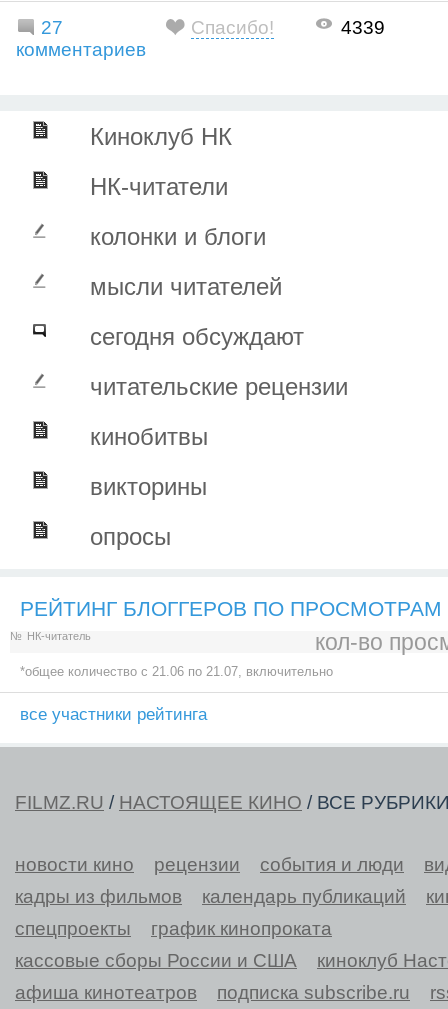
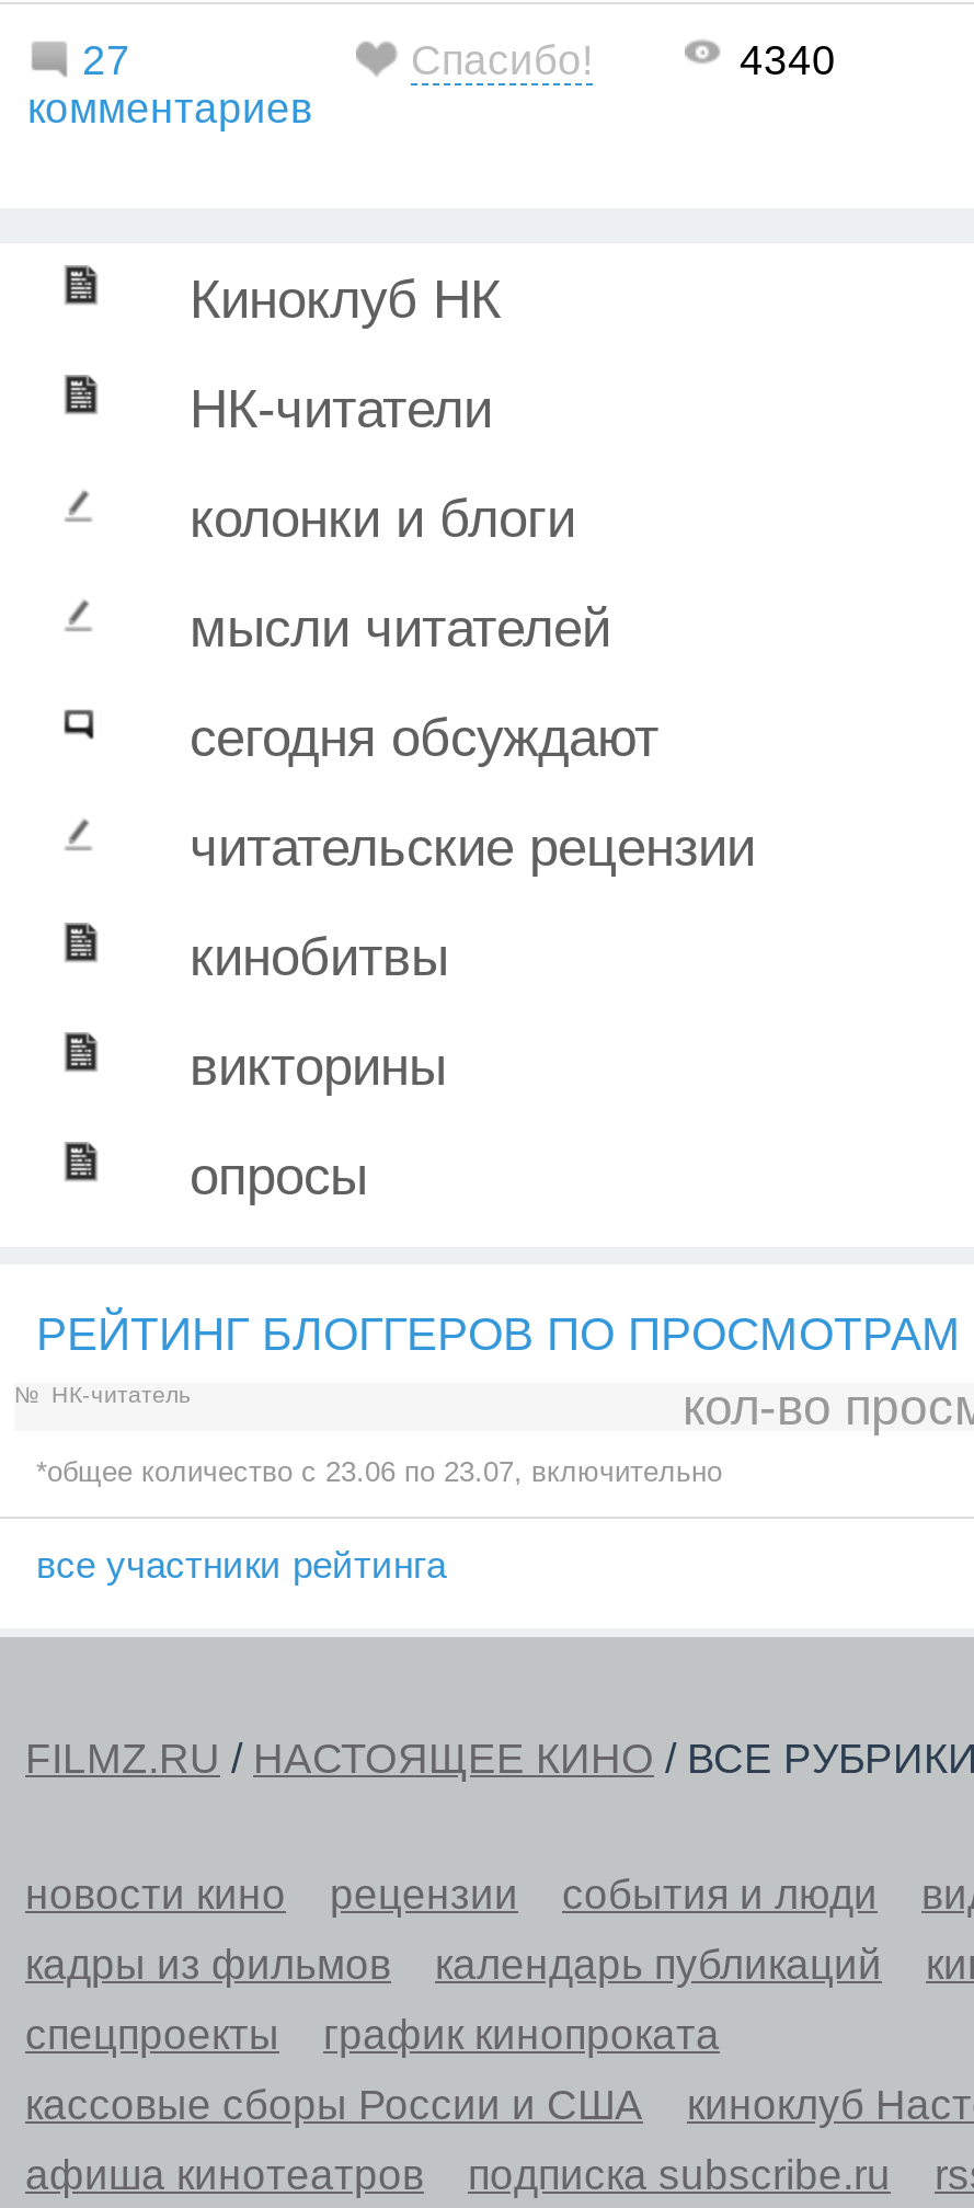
[341,17,385,38] 4339 -> [740,37,836,83] 4340
[20,664,333,679] *общее количество c 21.06 по 21.07, включительно -> [36,1455,722,1487] *общее количество c 23.06 по 23.07, включительно

